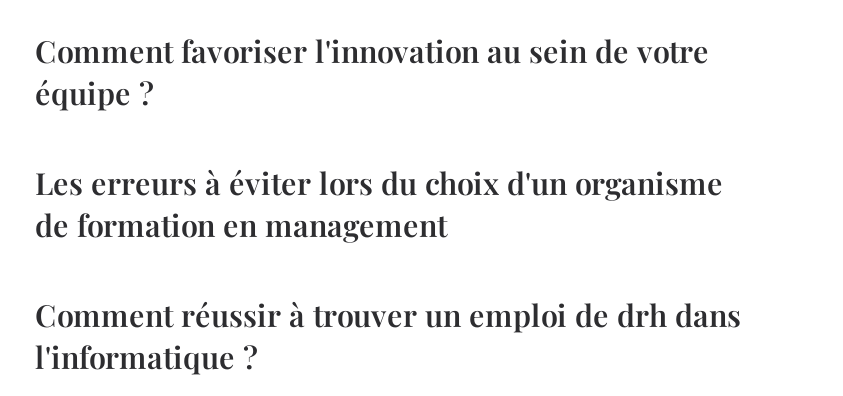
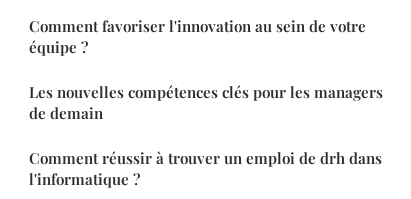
[35,163,723,245] Les erreurs à éviter lors du choix d'un organisme | de formation en management -> [29,82,383,123] Les nouvelles compétences clés pour les managers | de demain

